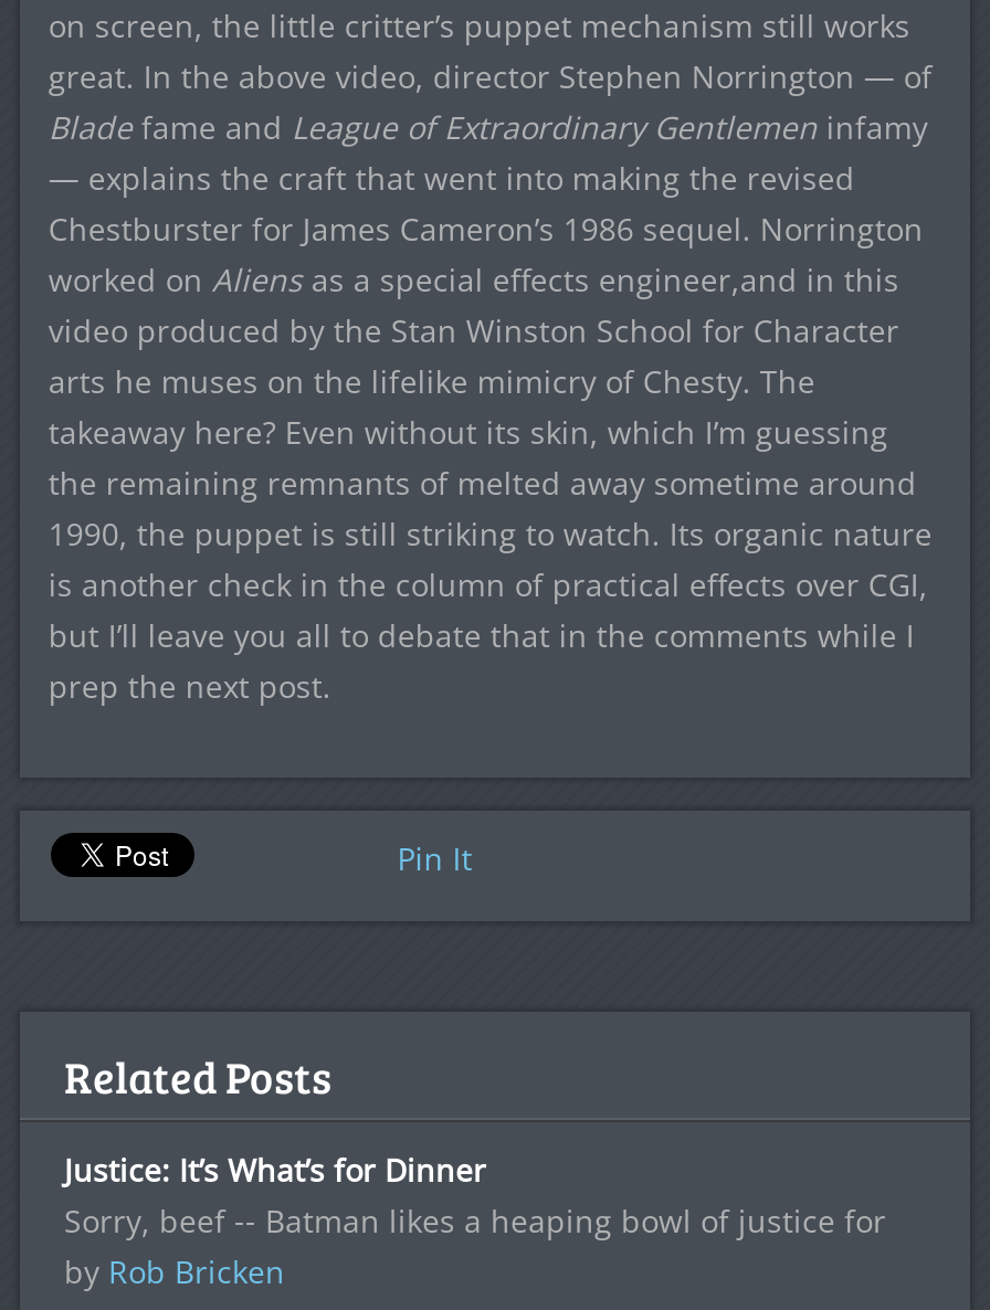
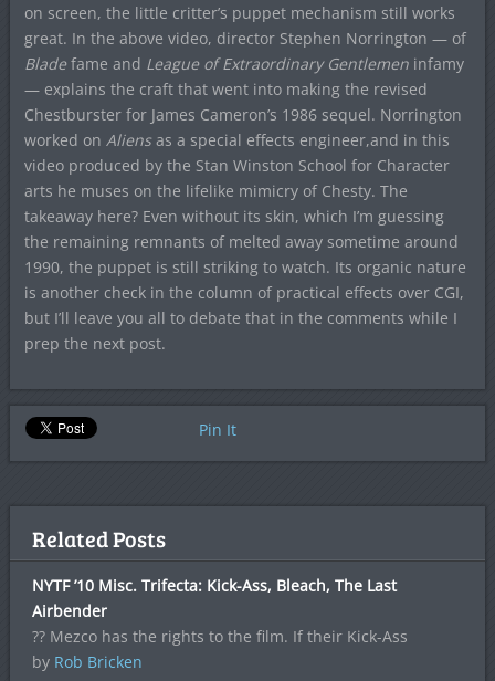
[64,1149,886,1242] Justice: It’s What’s for Dinner | Sorry, beef -- Batman likes a heaping bowl of justice for -> [32,575,408,647] NYTF ’10 Misc. Trifecta: Kick-Ass, Bleach, The Last | Airbender | ?? Mezco has the rights to the film. If their Kick-Ass

